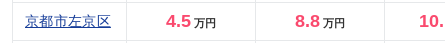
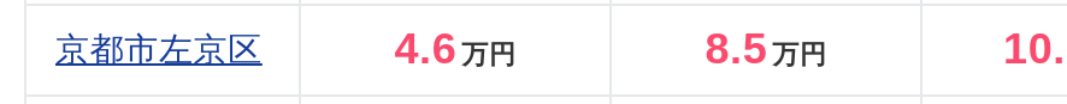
[166,11,216,31] 4.5 万円 -> [394,25,516,73] 4.6 万円
[295,11,345,31] 8.8 万円 -> [705,25,827,73] 8.5 万円

